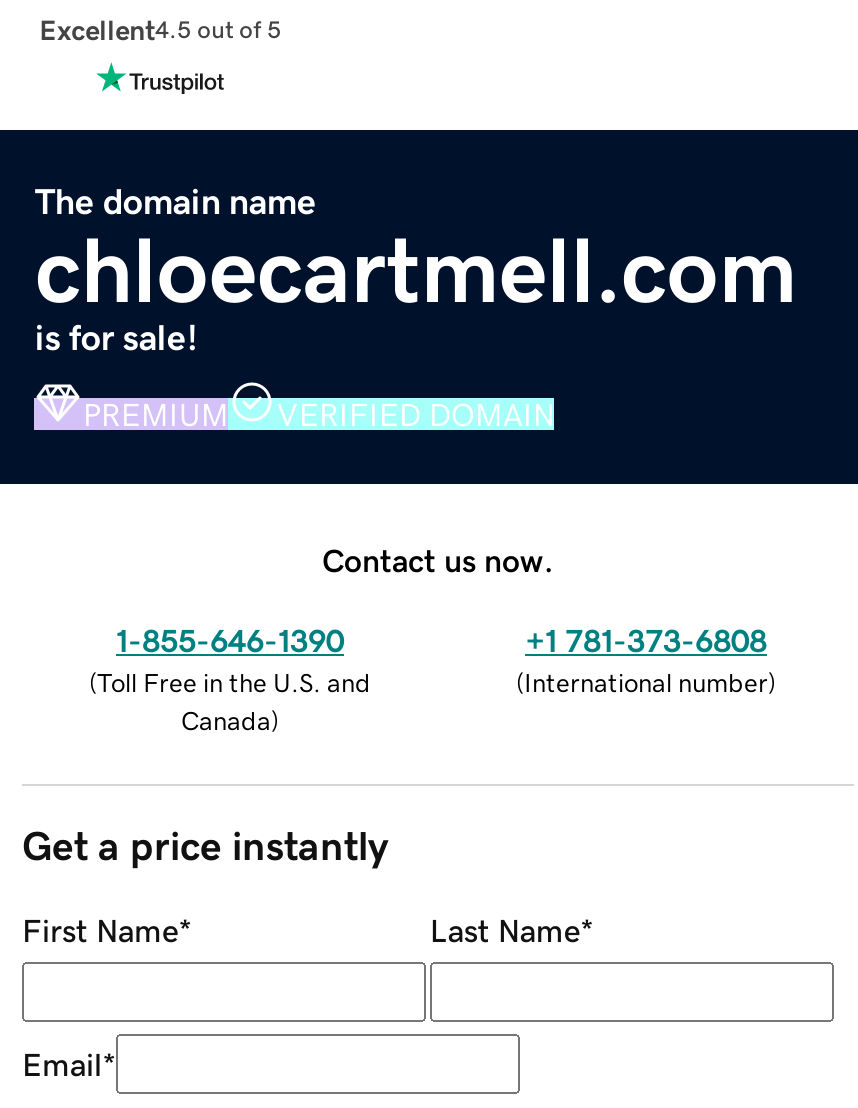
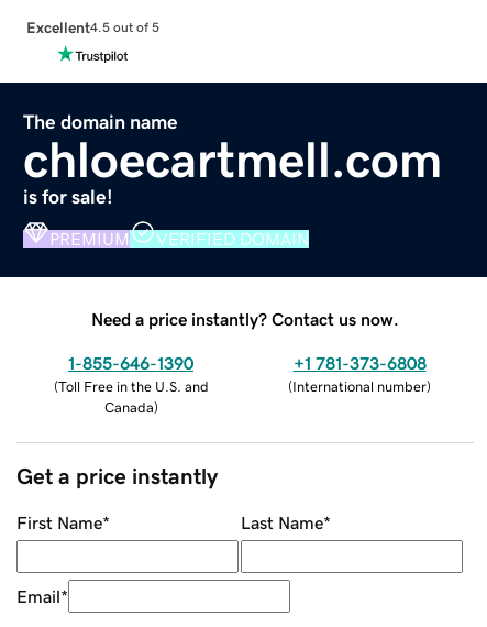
[322,543,554,575] Contact us now. -> [91,310,399,327] Need a price instantly? Contact us now.

